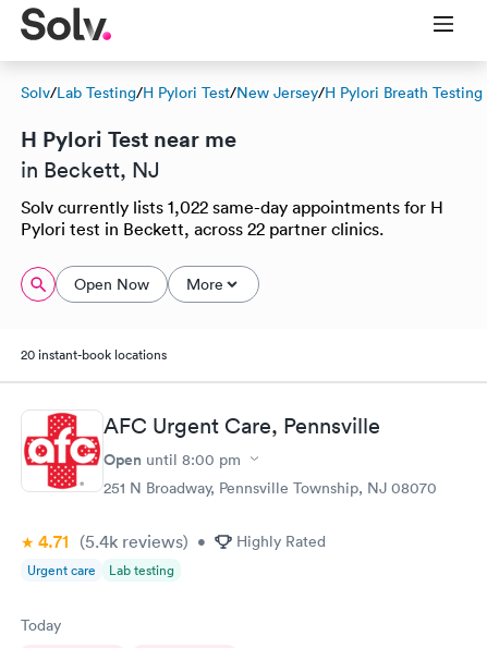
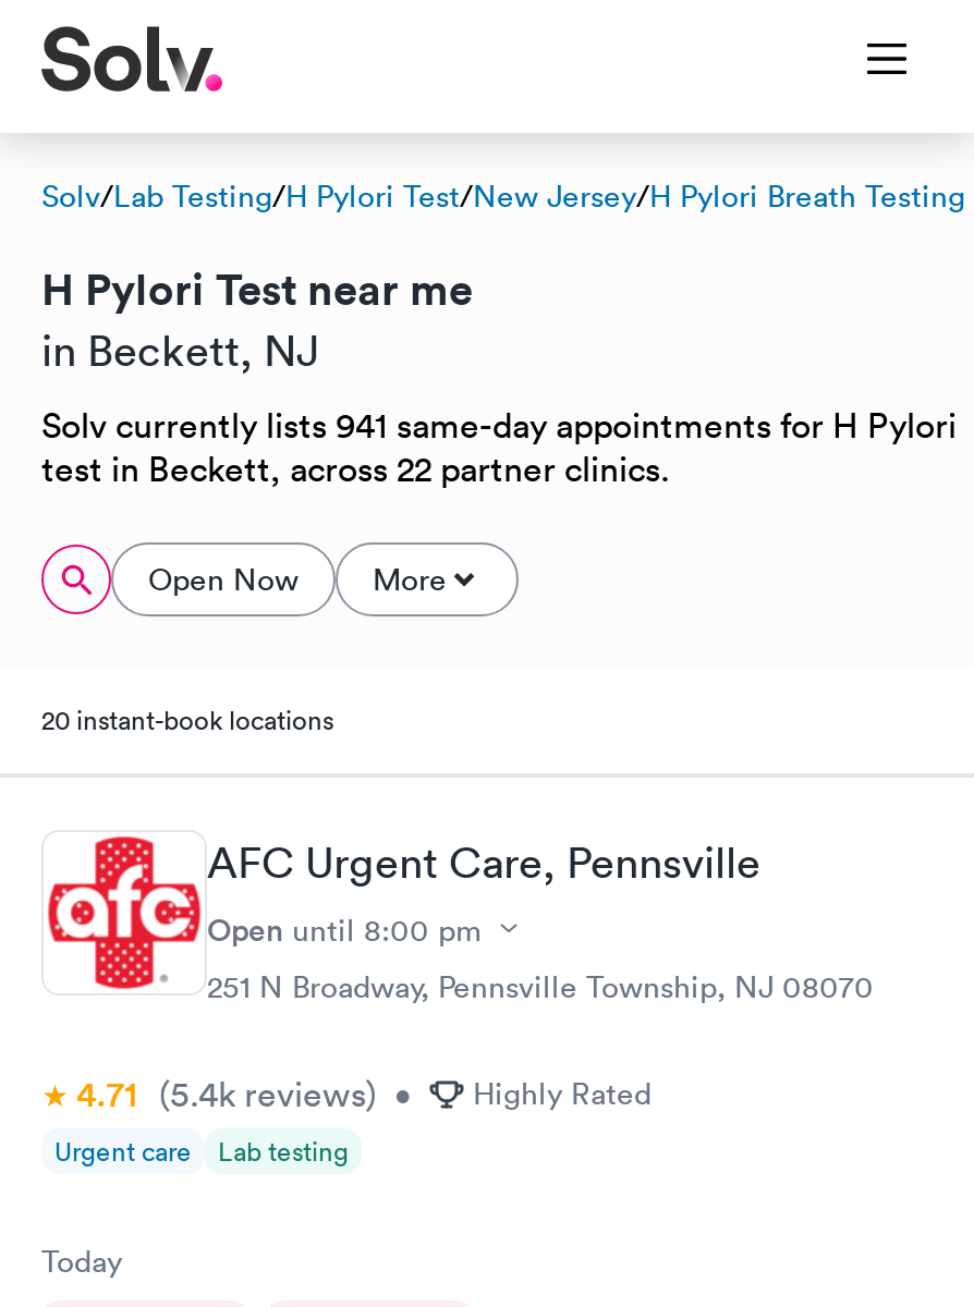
[21,196,443,240] Solv currently lists 1,022 same-day appointments for H | Pylori test in Beckett, across 22 partner clinics. -> [41,403,957,490] Solv currently lists 941 same-day appointments for H Pylori | test in Beckett, across 22 partner clinics.

